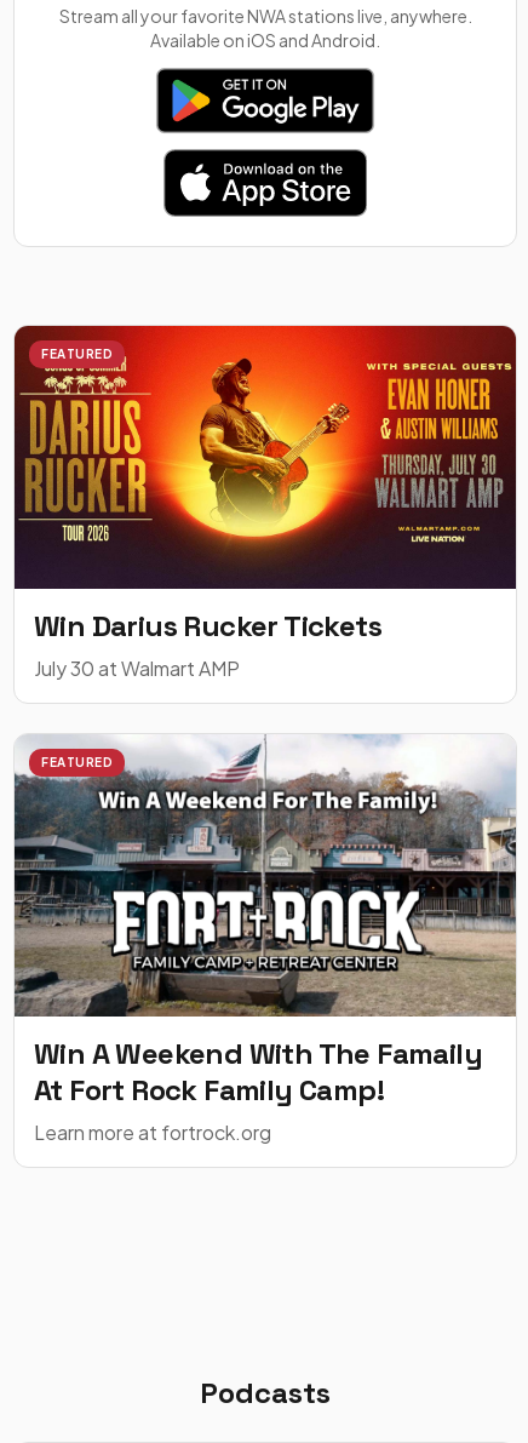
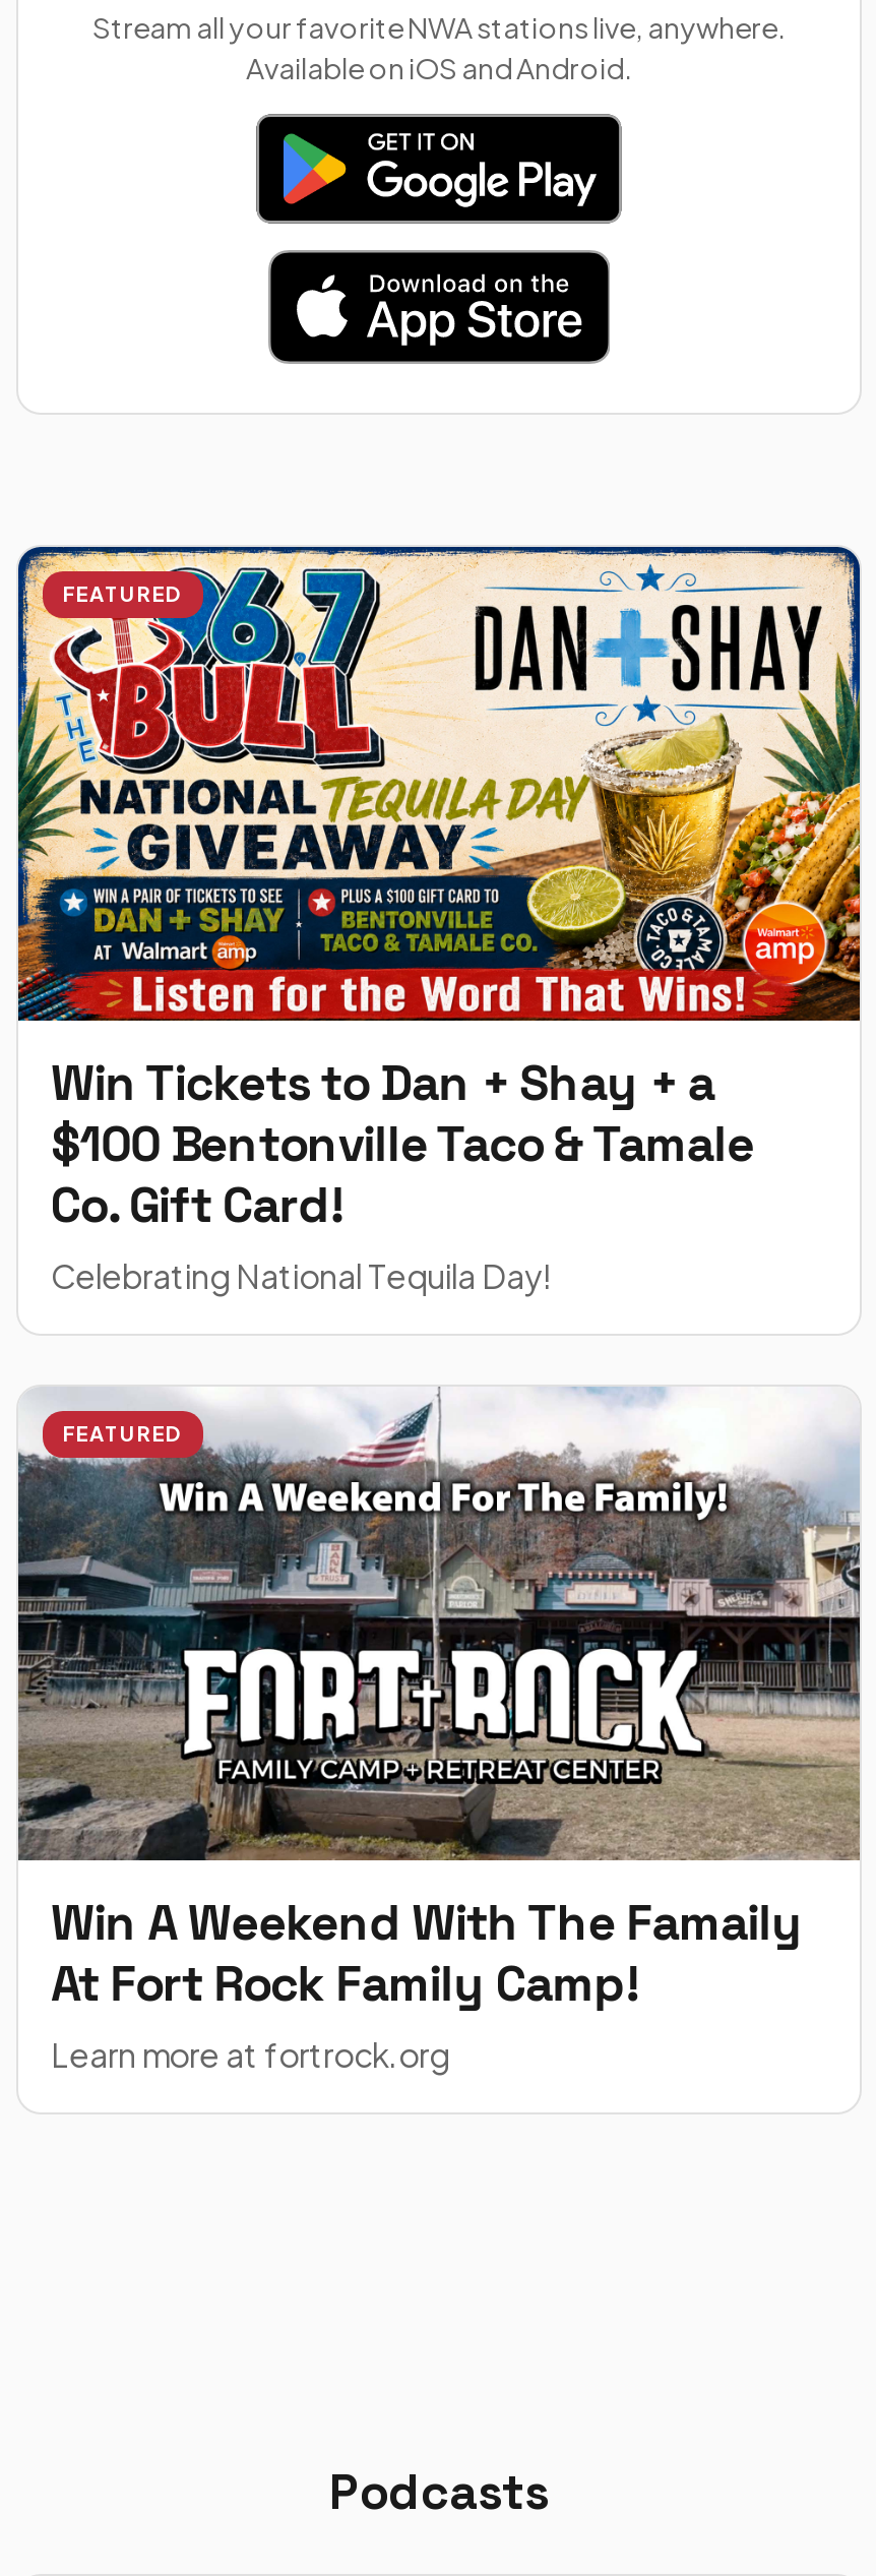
[13,325,517,681] [image] | Win Darius Rucker Tickets | July 30 at Walmart AMP -> [16,545,862,1297] [image] | Win Tickets to Dan + Shay + a | $100 Bentonville Taco & Tamale | Co. Gift Card! | Celebrating National Tequila Day!

